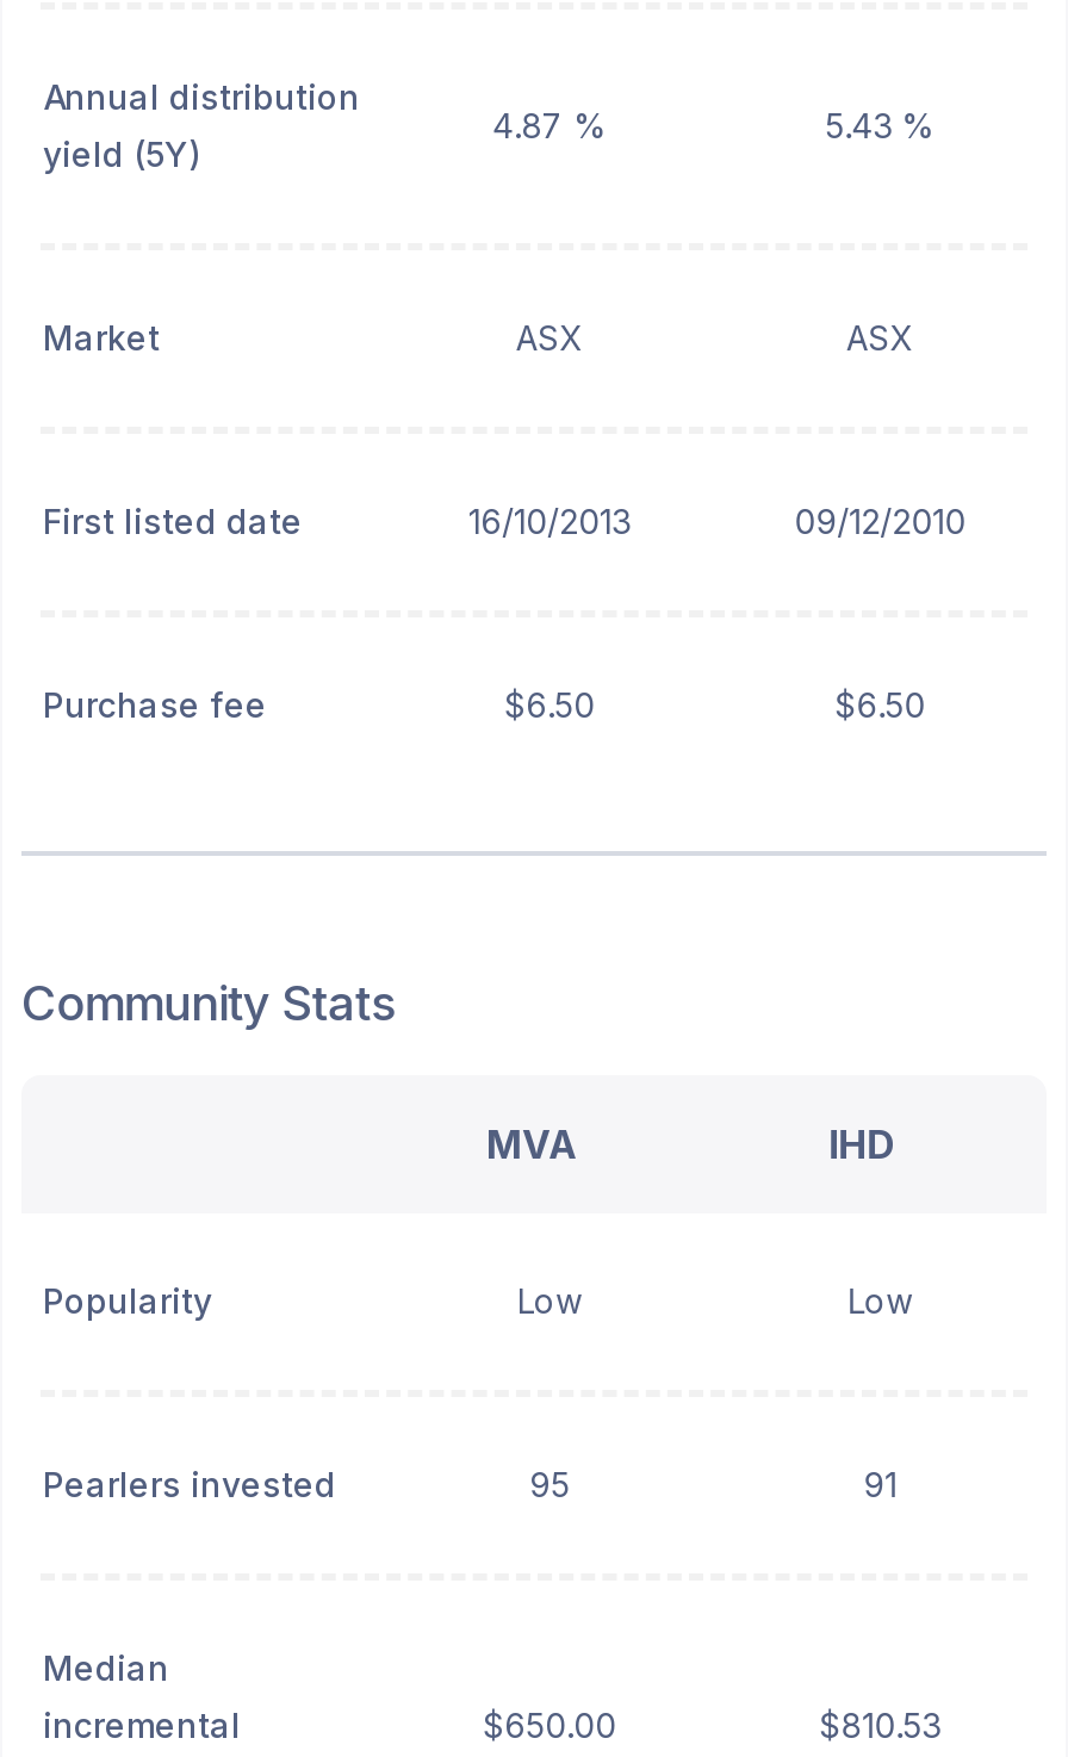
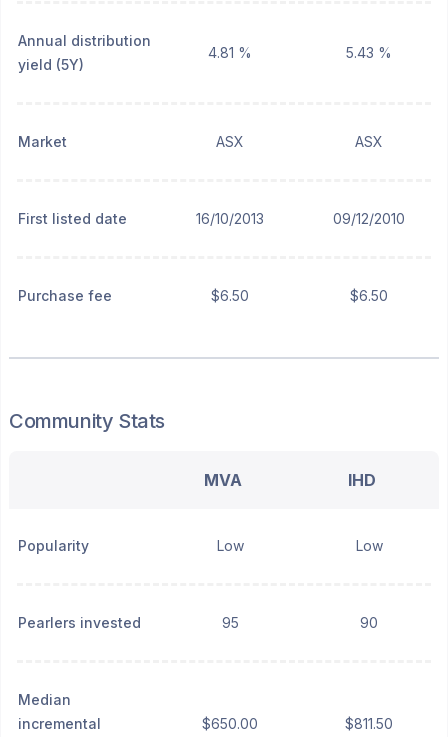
[492,105,607,145] 4.87 % -> [208,44,252,61] 4.81 %
[863,1464,897,1504] 91 -> [360,614,378,631] 90
[819,1705,941,1745] $810.53 -> [345,715,393,732] $811.50

